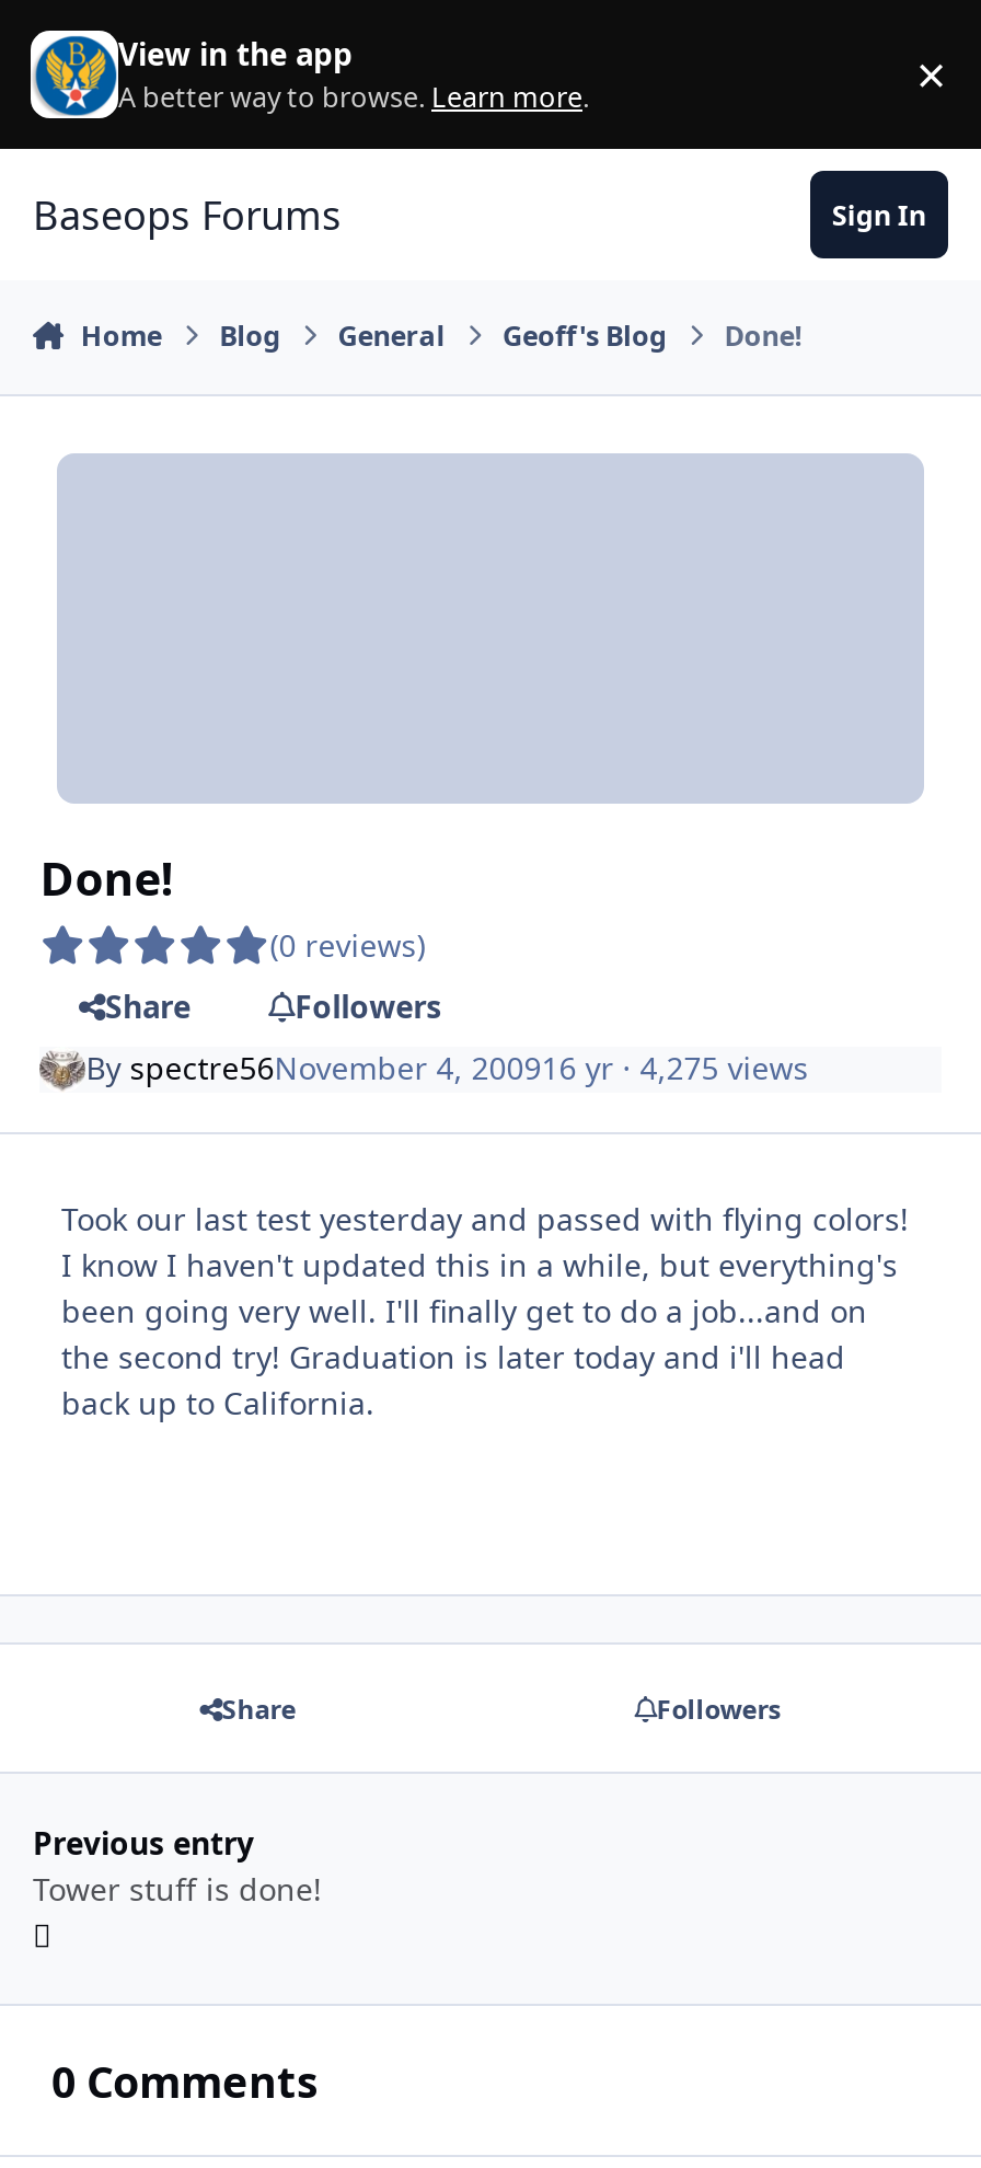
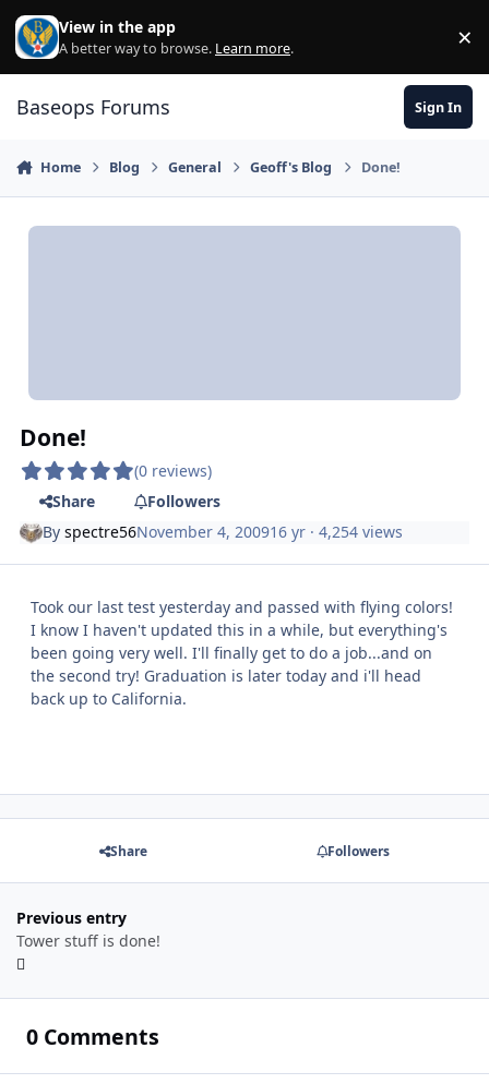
[86,1048,808,1089] By spectre56November 4, 200916 yr · 4,275 views -> [43,522,403,542] By spectre56November 4, 200916 yr · 4,254 views

